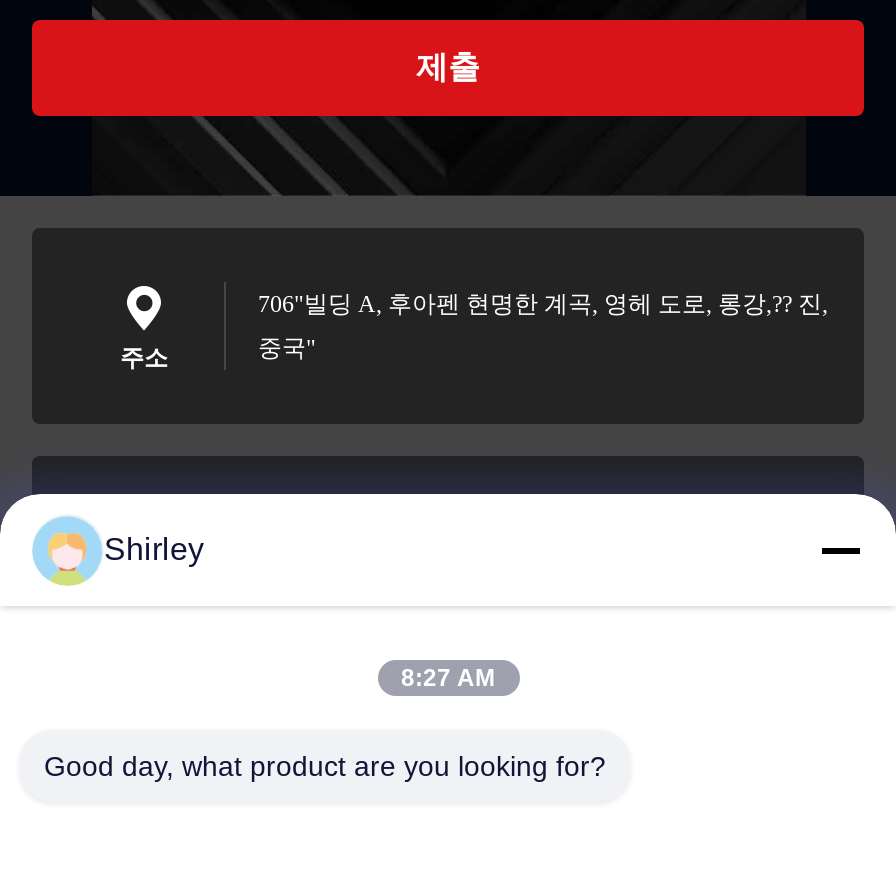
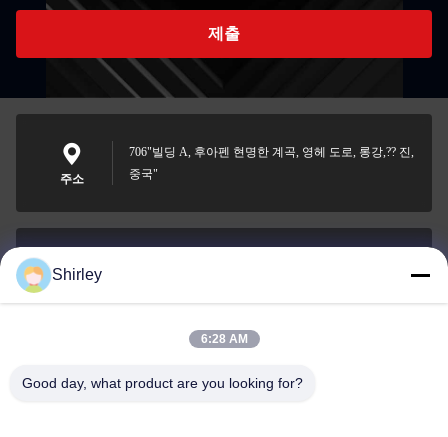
[401,664,495,692] 8:27 AM -> [200,332,247,346] 6:28 AM

